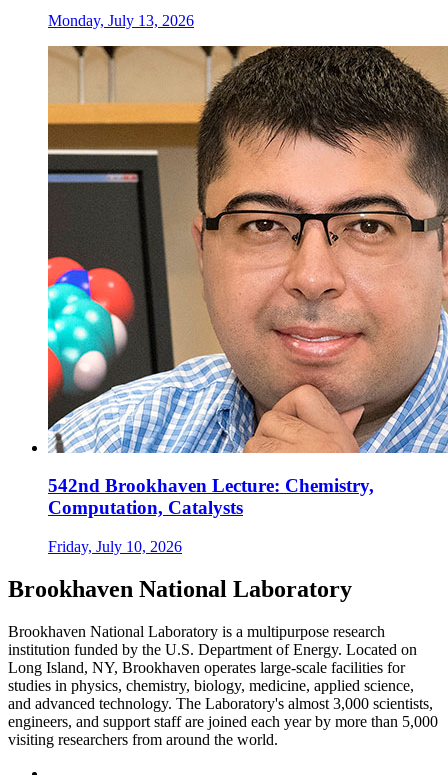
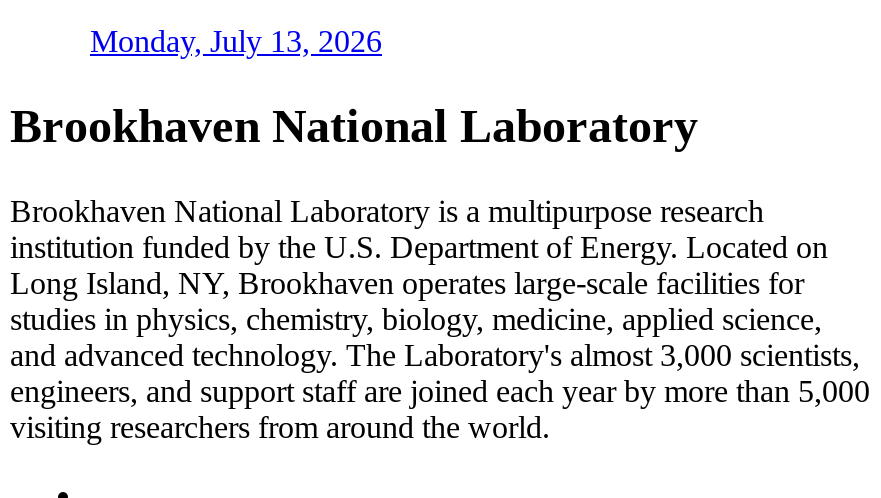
[47,45,445,555] [image] | 542nd Brookhaven Lecture: Chemistry, | Computation, Catalysts | Friday, July 10, 2026 -> none

